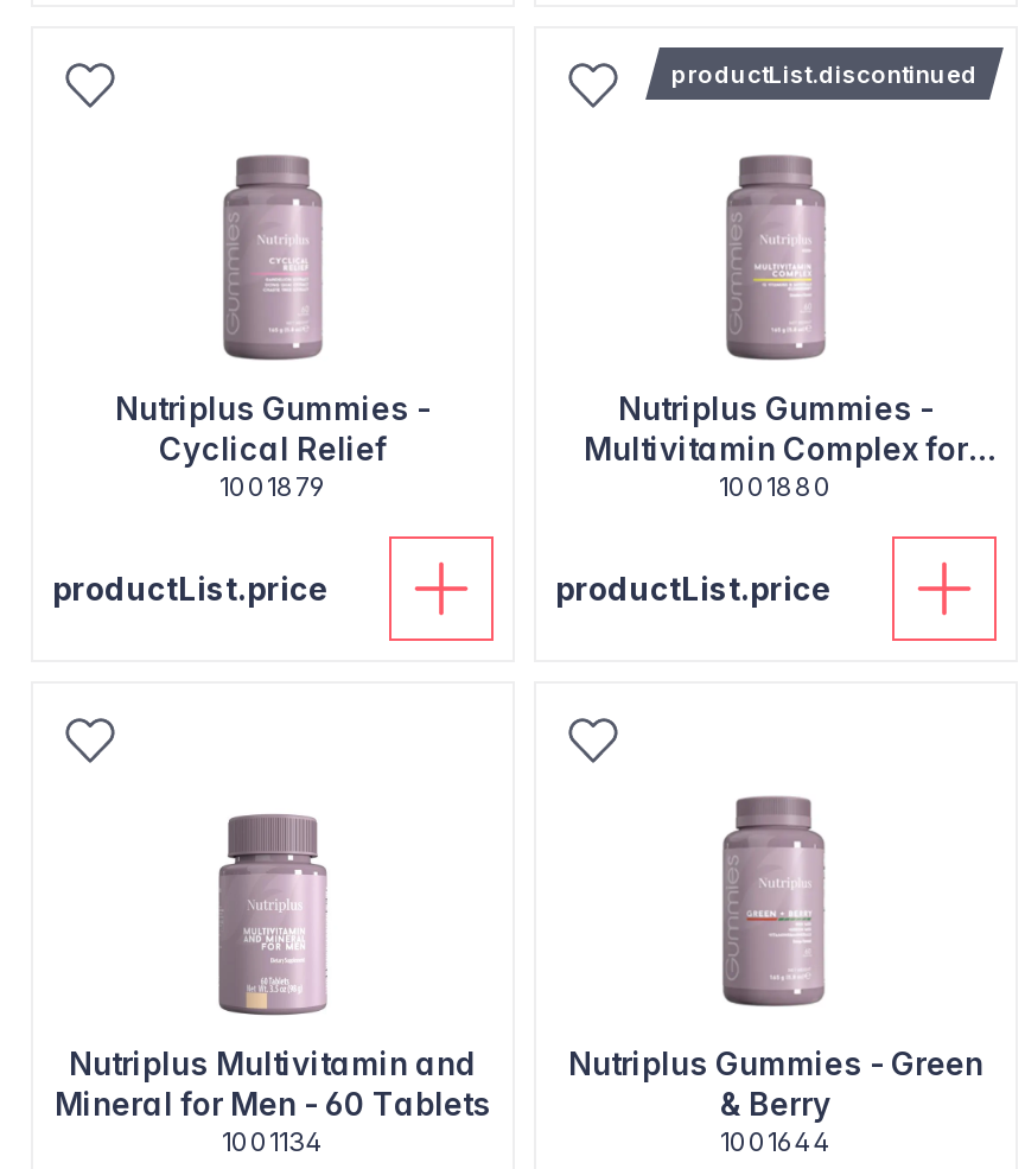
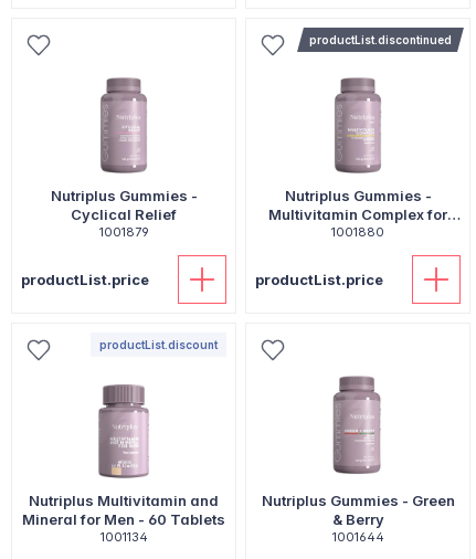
none -> [99,338,218,351] productList.discount

